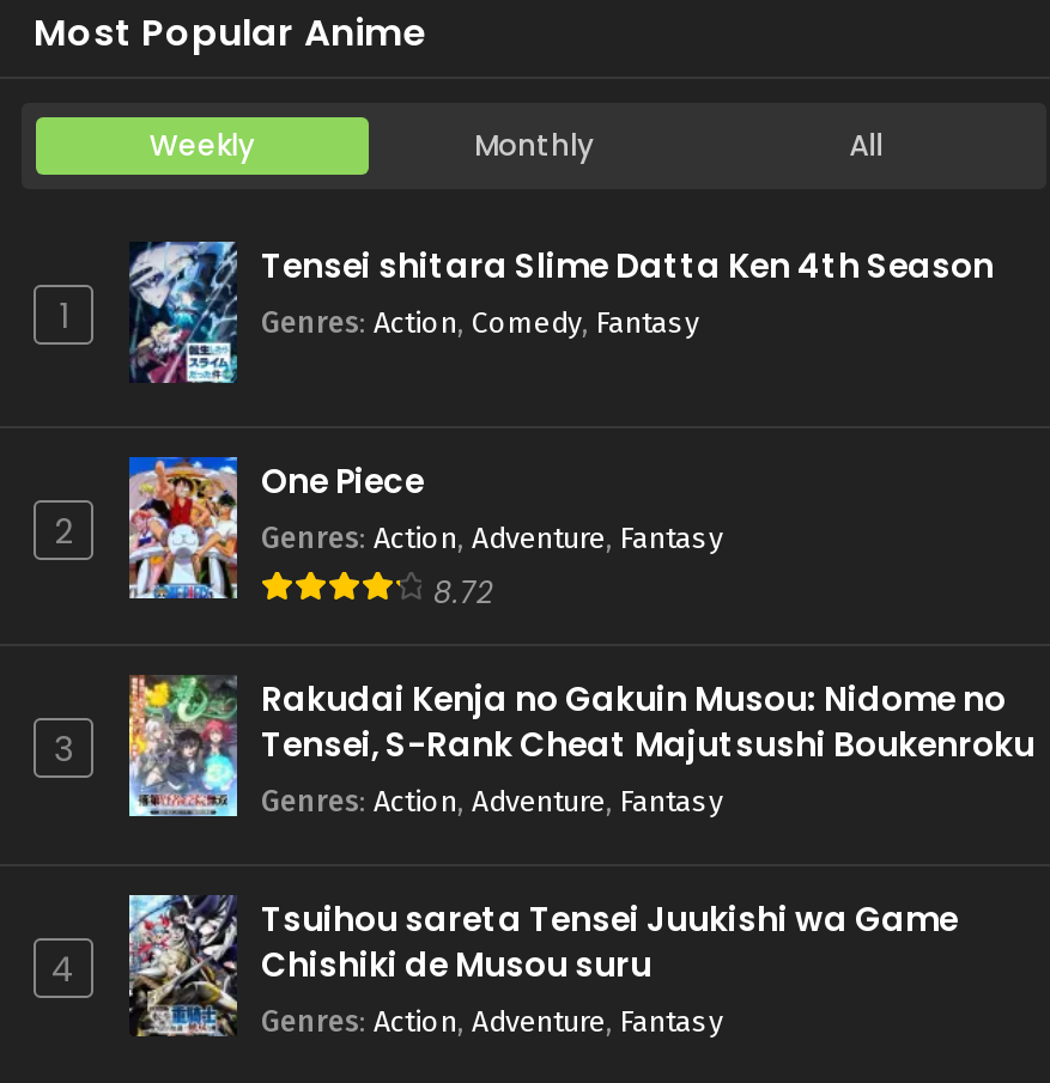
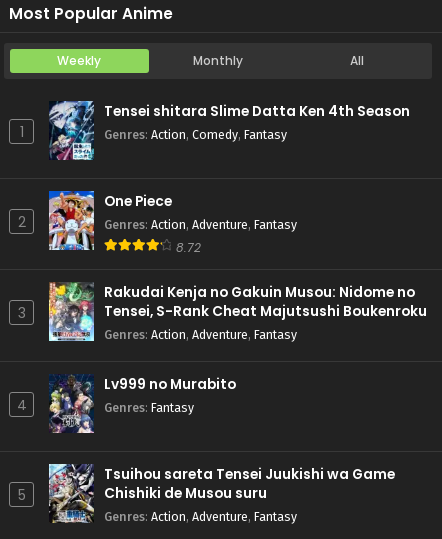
none -> [49,374,236,434] [image] | Lv999 no Murabito | Genres: Fantasy
none -> [17,485,25,505] 5

